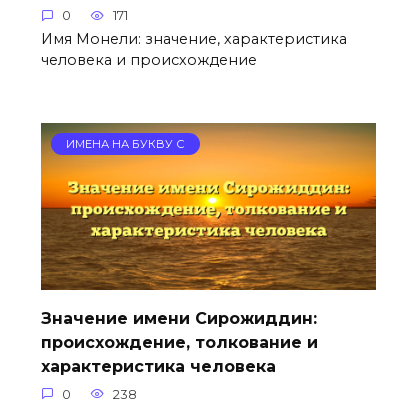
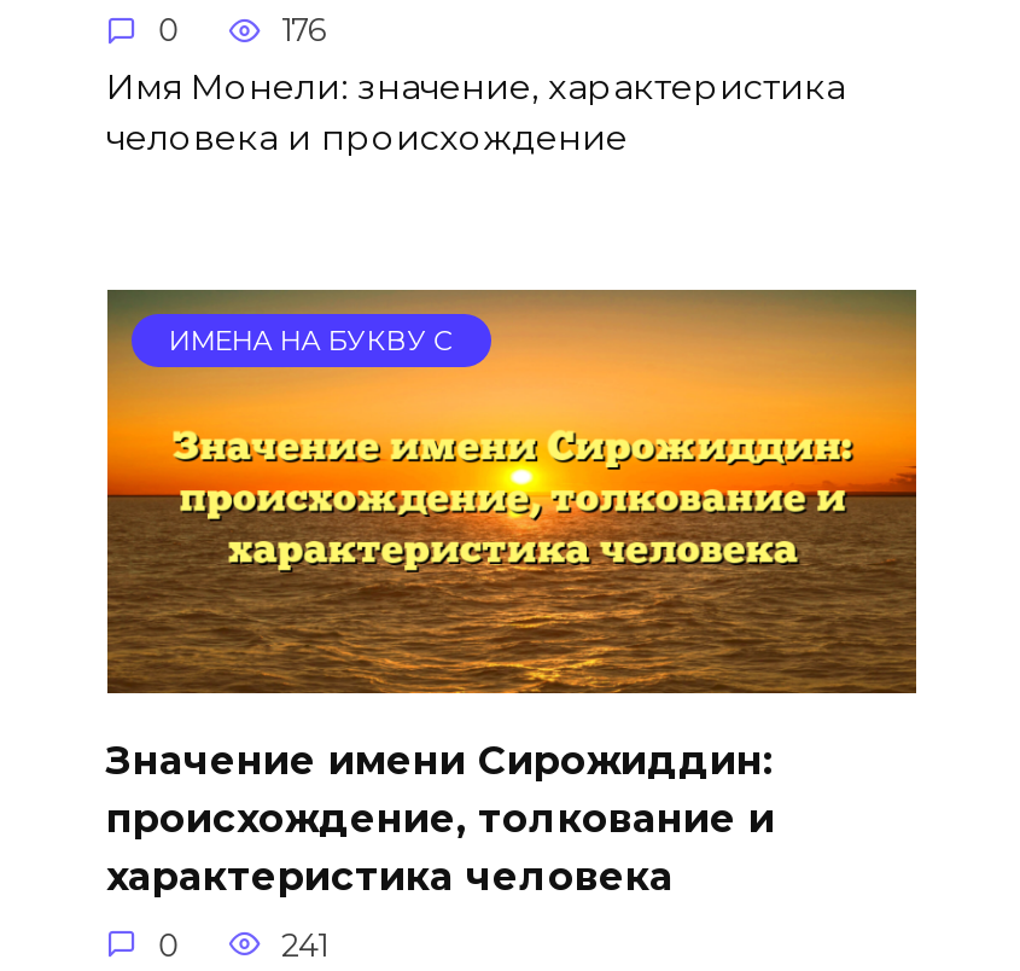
[113,8,128,23] 171 -> [281,13,327,49] 176
[113,387,137,402] 238 -> [281,927,327,963] 241

